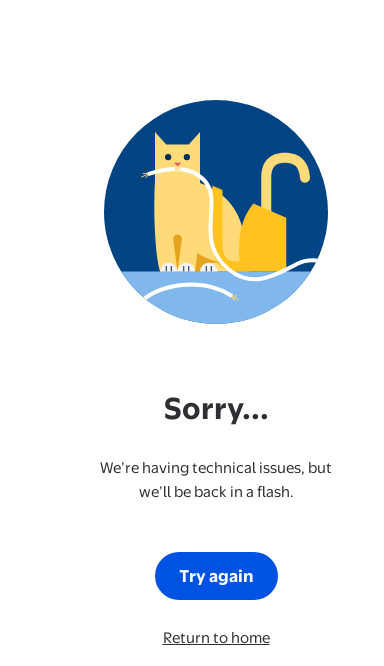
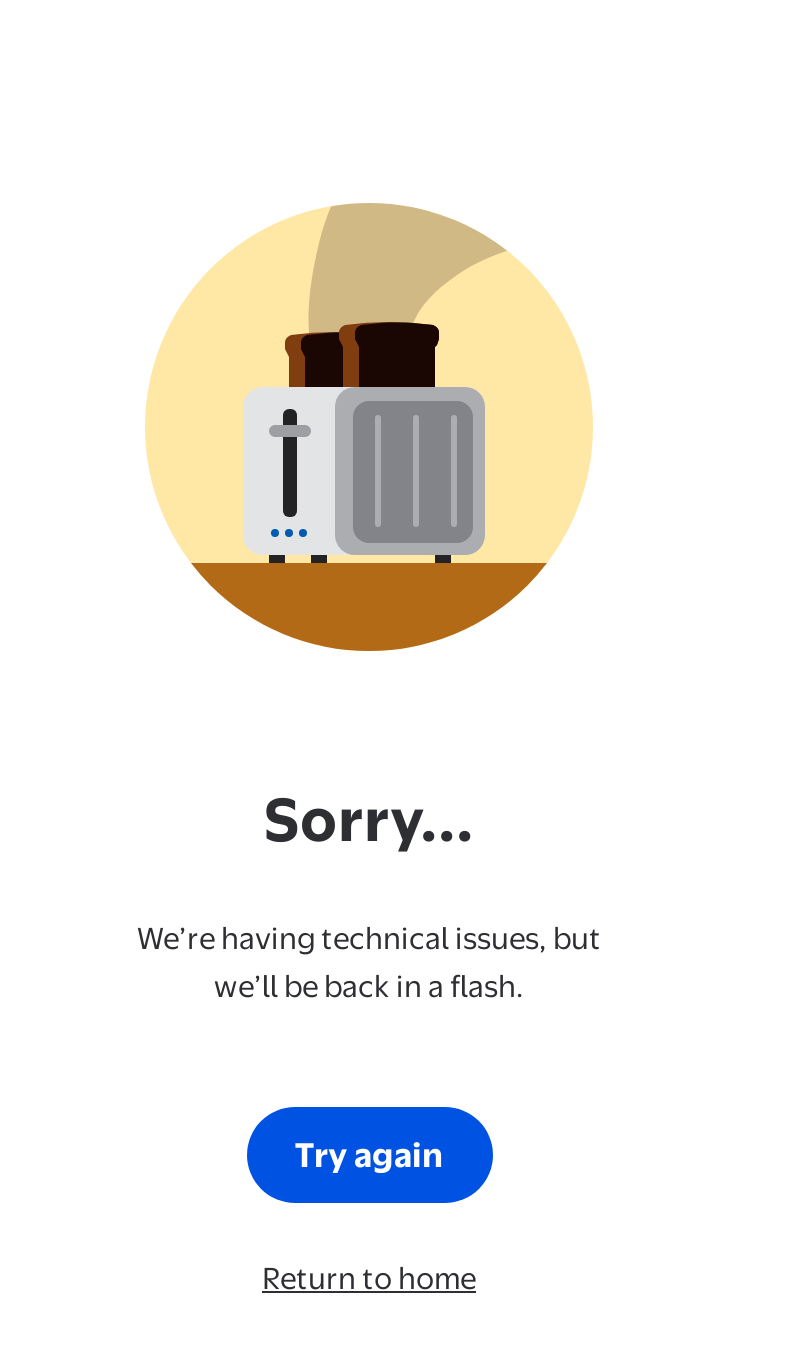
[103,99,329,325] [image] -> [145,203,593,653] [image]

